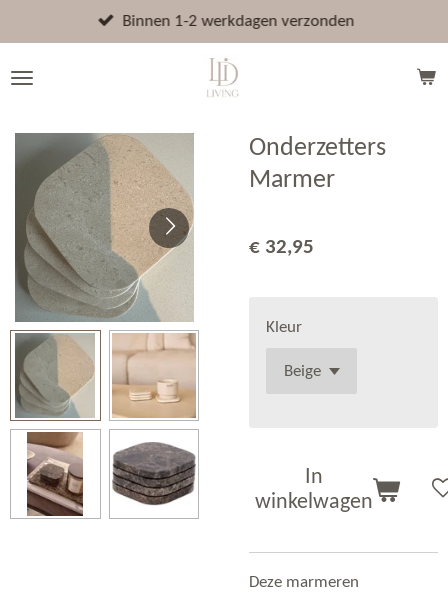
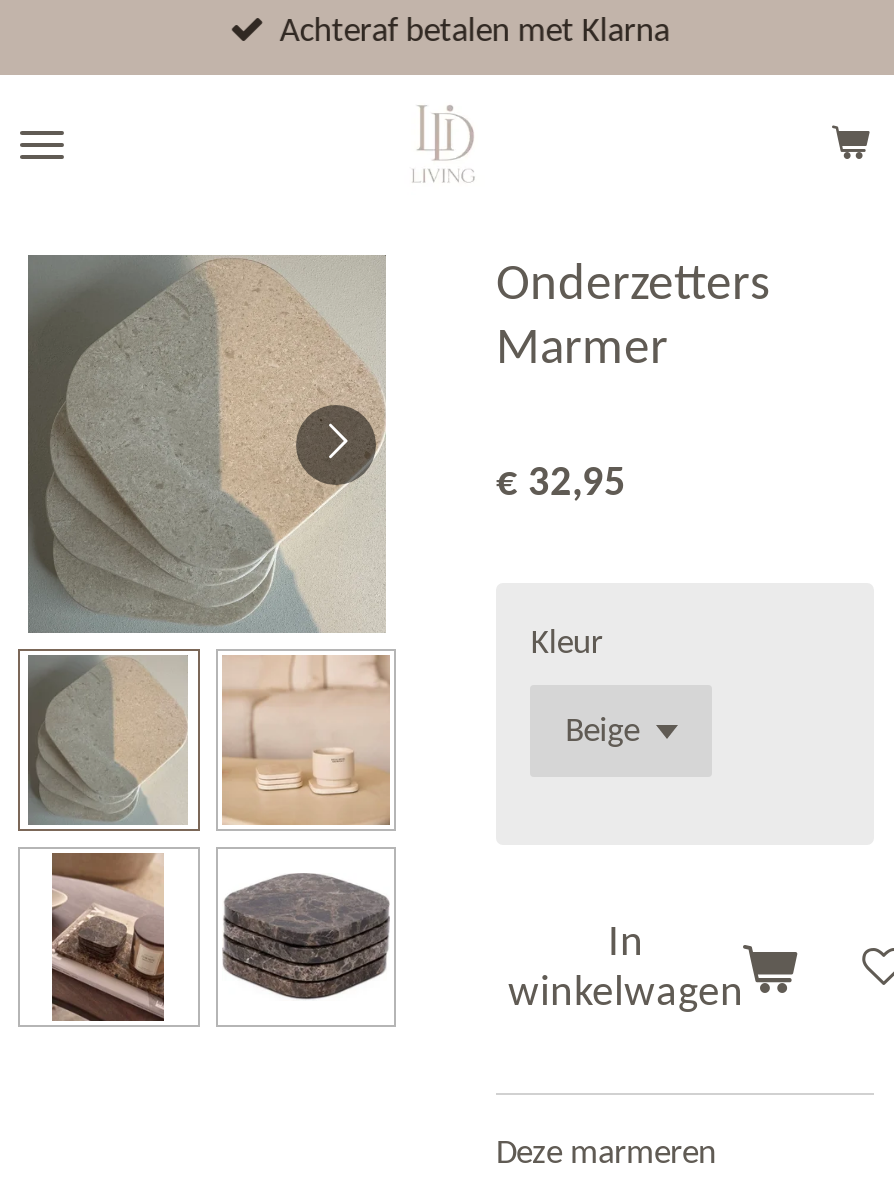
[122,13,354,30] Binnen 1-2 werkdagen verzonden -> [280,15,670,49] Achteraf betalen met Klarna

